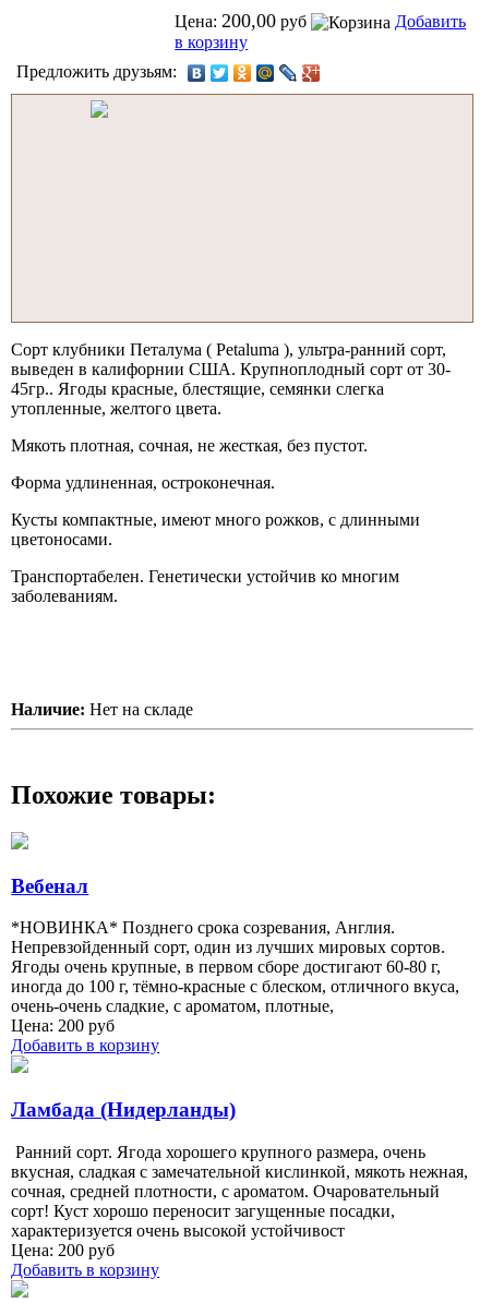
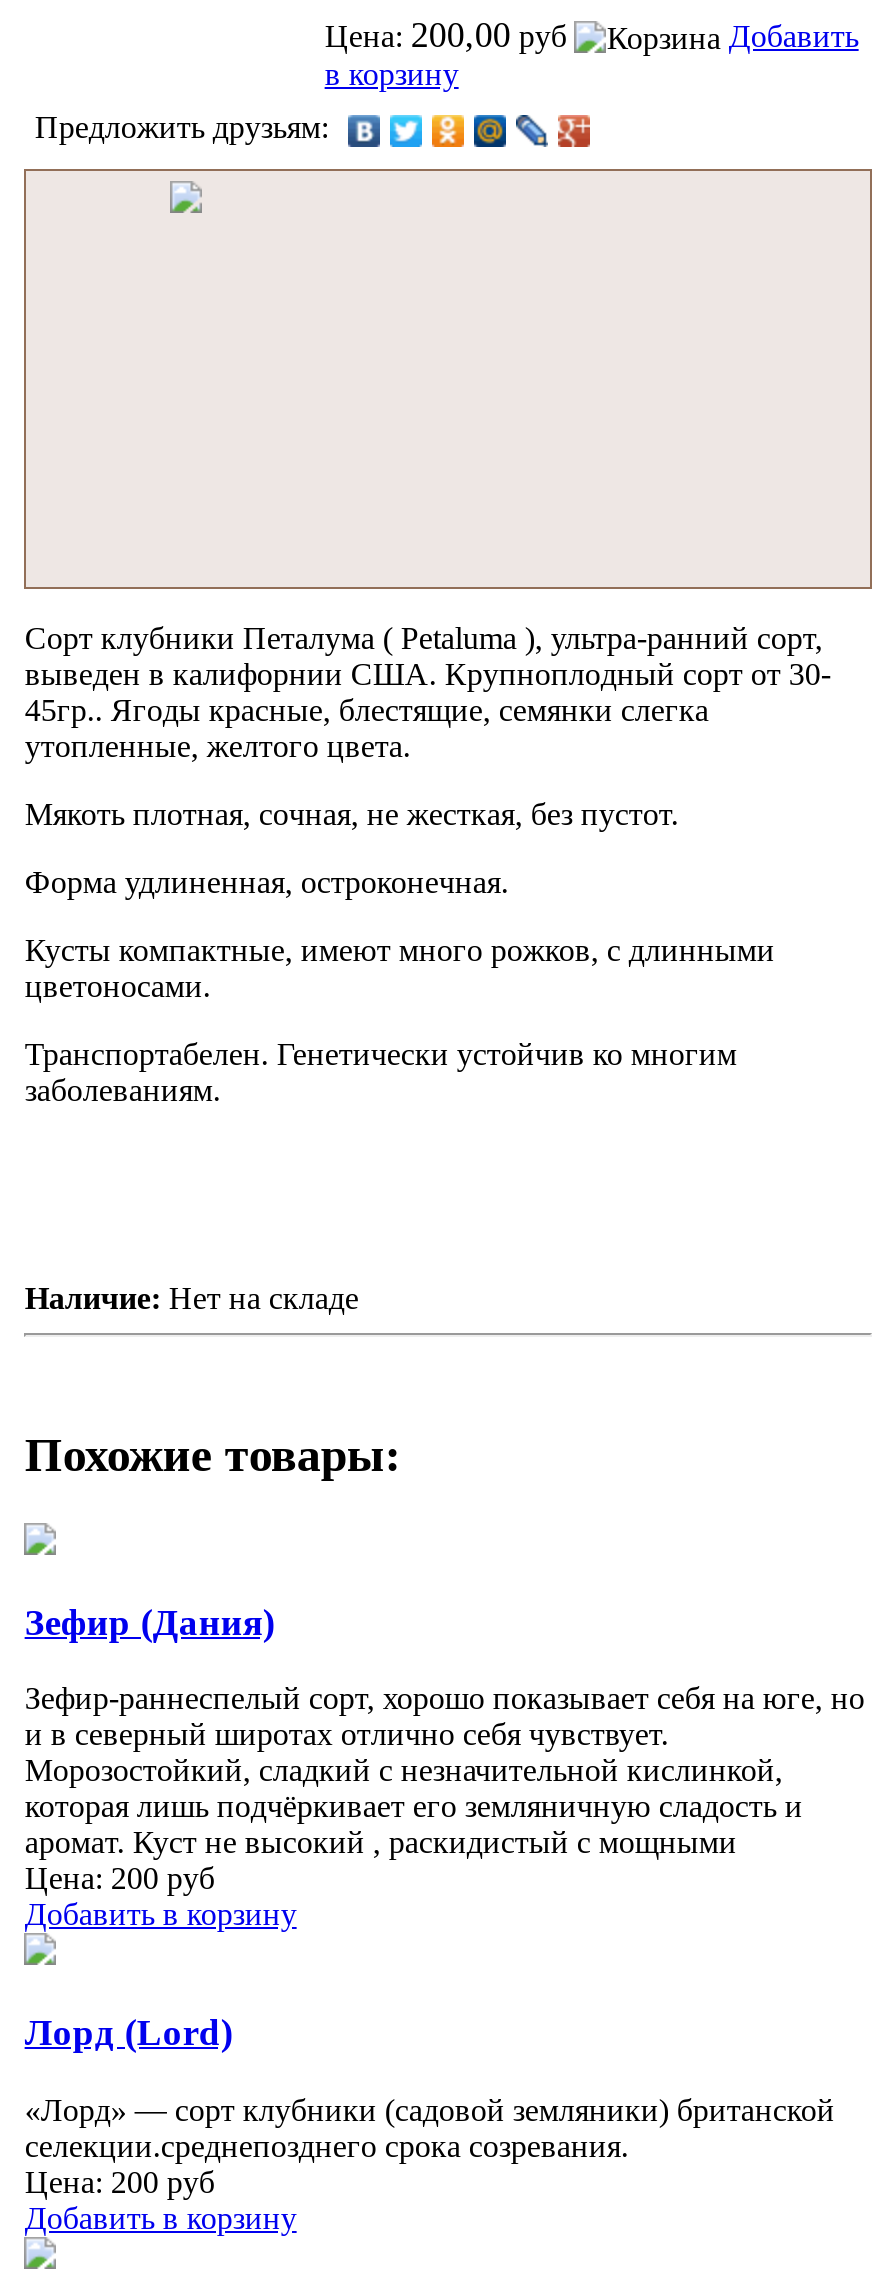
[11,874,89,897] Вебенал -> [25,1600,275,1642] Зефир (Дания)
[11,919,460,1016] *НОВИНКА* Позднего срока созревания, Англия. | Непревзойденный сорт, один из лучших мировых сортов. | Ягоды очень крупные, в первом сборе достигают 60-80 г, | иногда до 100 г, тёмно-красные с блеском, отличного вкуса, | очень-очень сладкие, с ароматом, плотные, -> [25,1682,865,1860] Зефир-раннеспелый сорт, хорошо показывает себя на юге, но | и в северный широтах отлично себя чувствует. | Морозостойкий, сладкий с незначительной кислинкой, | которая лишь подчёркивает его земляничную сладость и | аромат. Куст не высокий , раскидистый с мощными
[11,1098,236,1121] Ламбада (Нидерланды) -> [25,2011,233,2053] Лорд (Lord)
[11,1142,468,1240] Ранний сорт. Ягода хорошего крупного размера, очень | вкусная, сладкая с замечательной кислинкой, мякоть нежная, | сочная, средней плотности, с ароматом. Очаровательный | сорт! Куст хорошо переносит загущенные посадки, | характеризуется очень высокой устойчивост -> [25,2093,835,2163] «Лорд» — сорт клубники (садовой земляники) британской | селекции.среднепозднего срока созревания.

